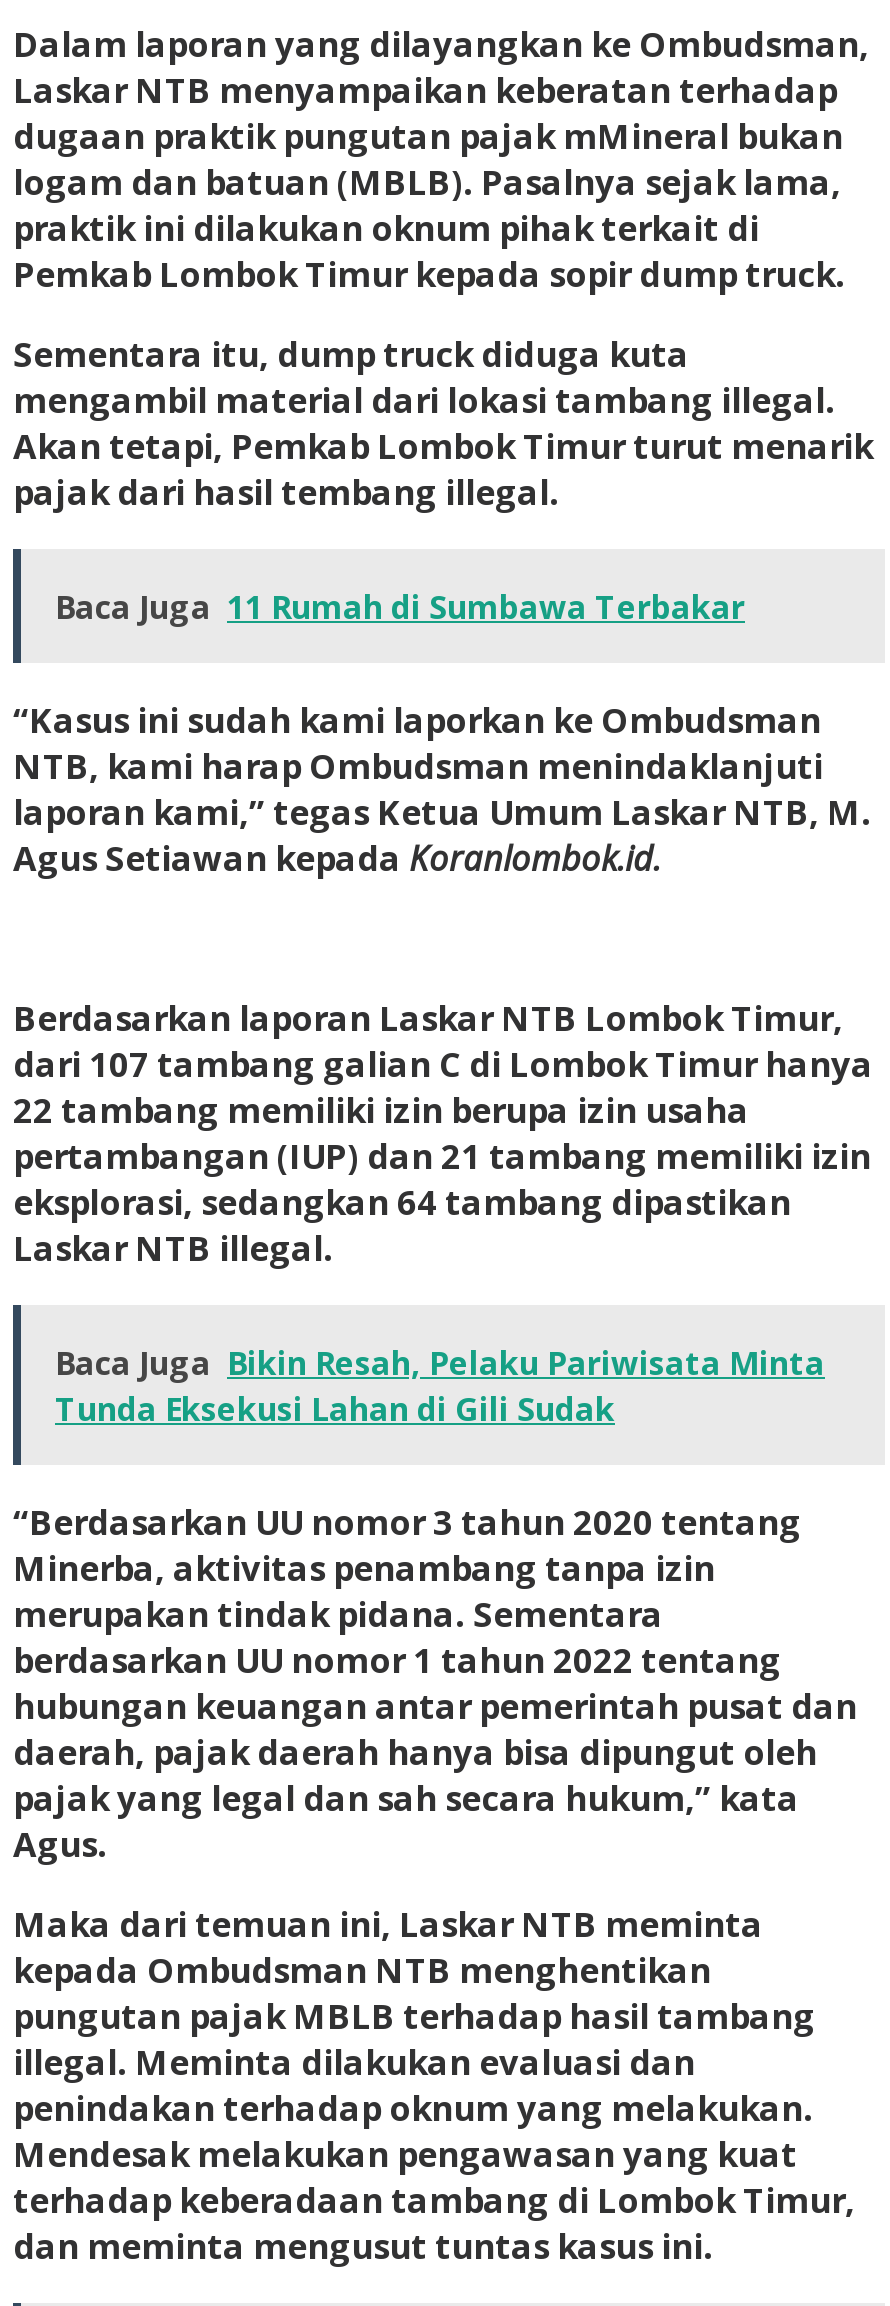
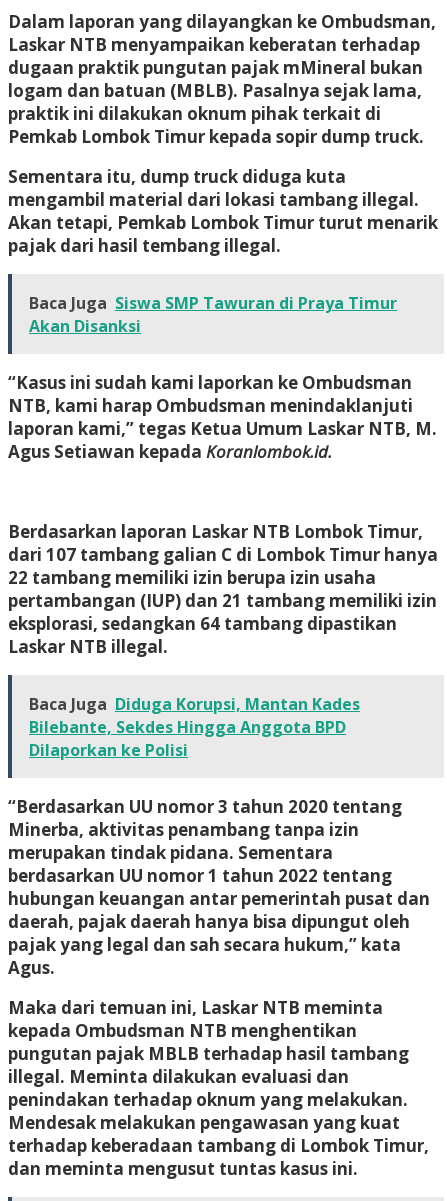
[55,584,745,628] Baca Juga 11 Rumah di Sumbawa Terbakar -> [29,292,397,337] Baca Juga Siswa SMP Tawuran di Praya Timur | Akan Disanksi
[55,1340,825,1430] Baca Juga Bikin Resah, Pelaku Pariwisata Minta | Tunda Eksekusi Lahan di Gili Sudak -> [29,693,360,761] Baca Juga Diduga Korupsi, Mantan Kades | Bilebante, Sekdes Hingga Anggota BPD | Dilaporkan ke Polisi

